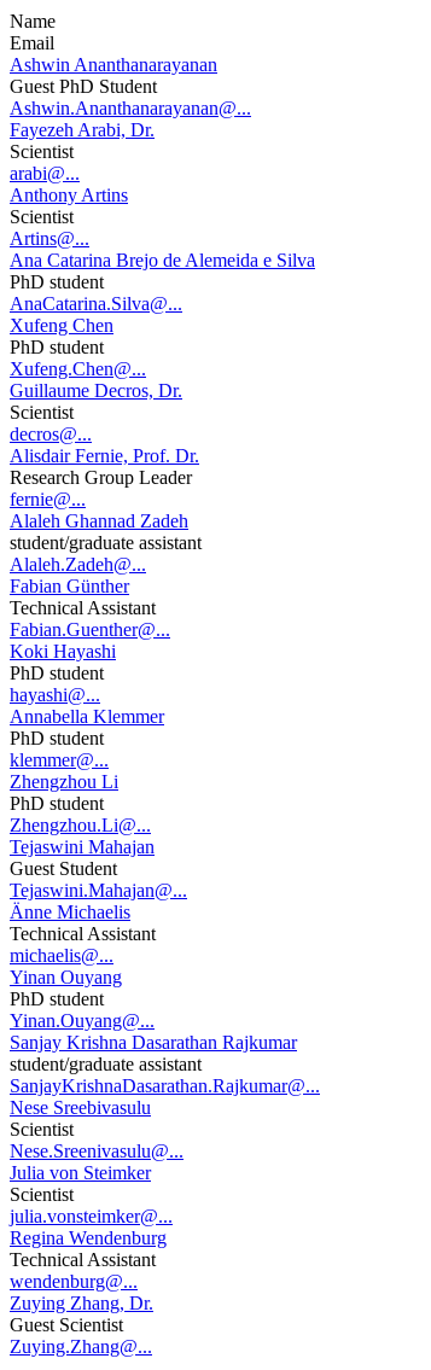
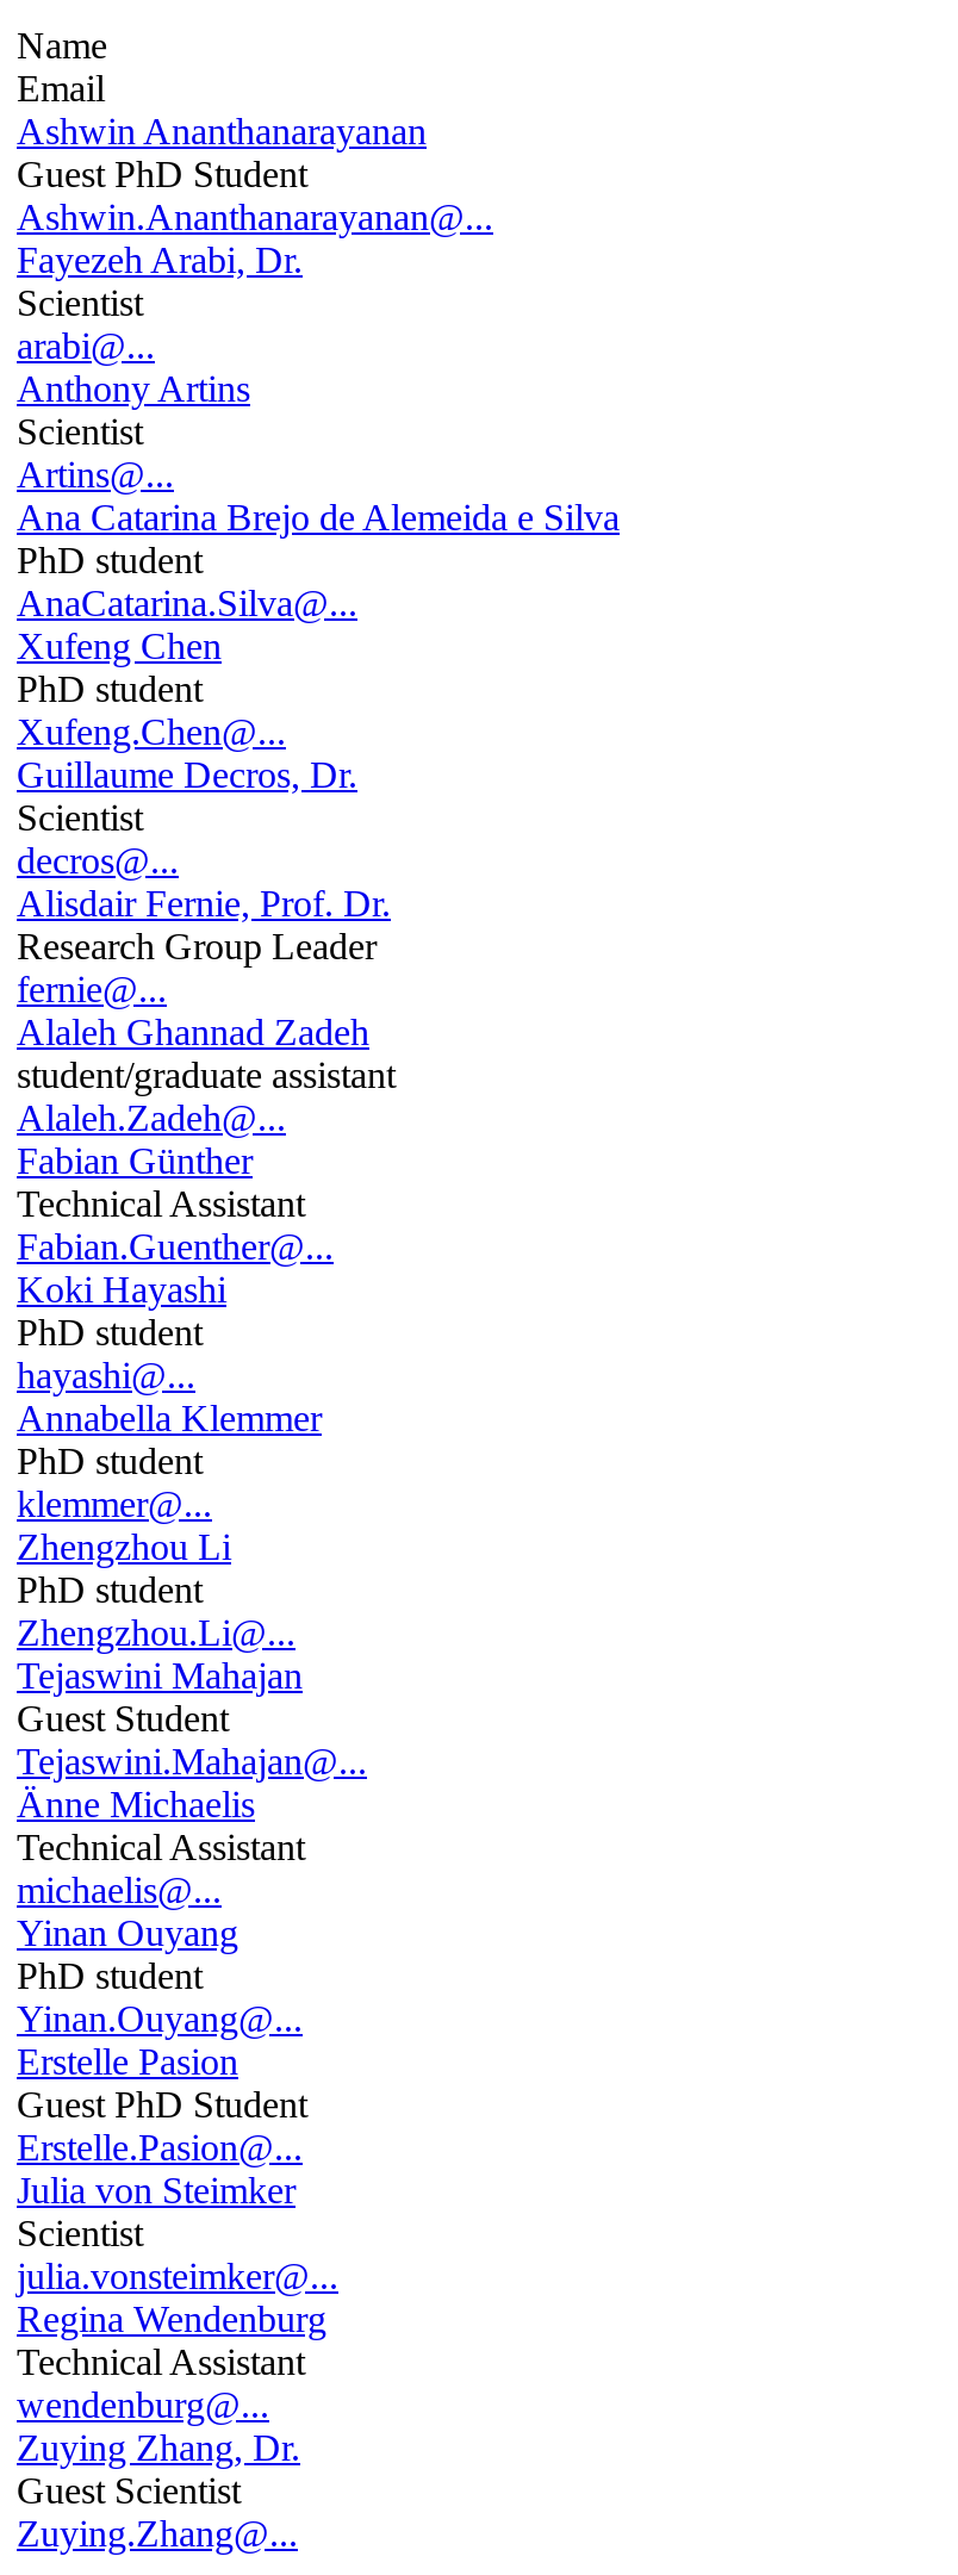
[10,1032,320,1161] Sanjay Krishna Dasarathan Rajkumar | student/graduate assistant | SanjayKrishnaDasarathan.Rajkumar@... | Nese Sreebivasulu | Scientist | Nese.Sreenivasulu@... -> [17,2041,307,2167] Erstelle Pasion | Guest PhD Student | Erstelle.Pasion@...

